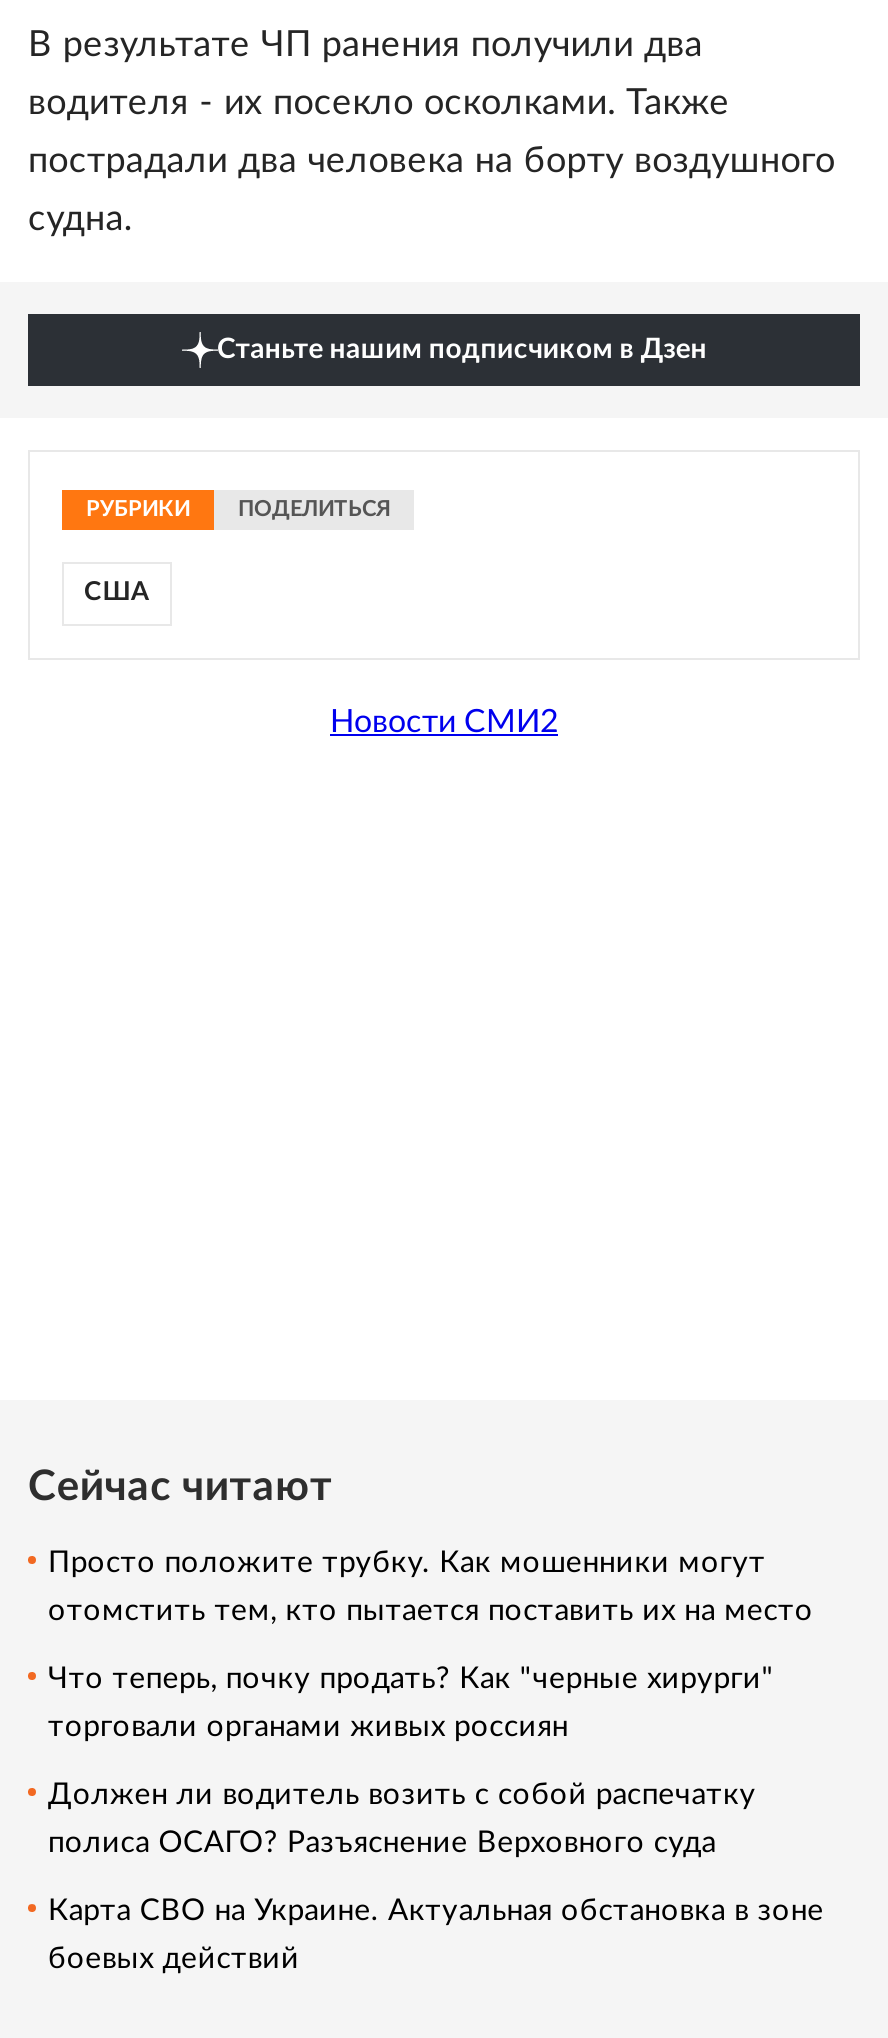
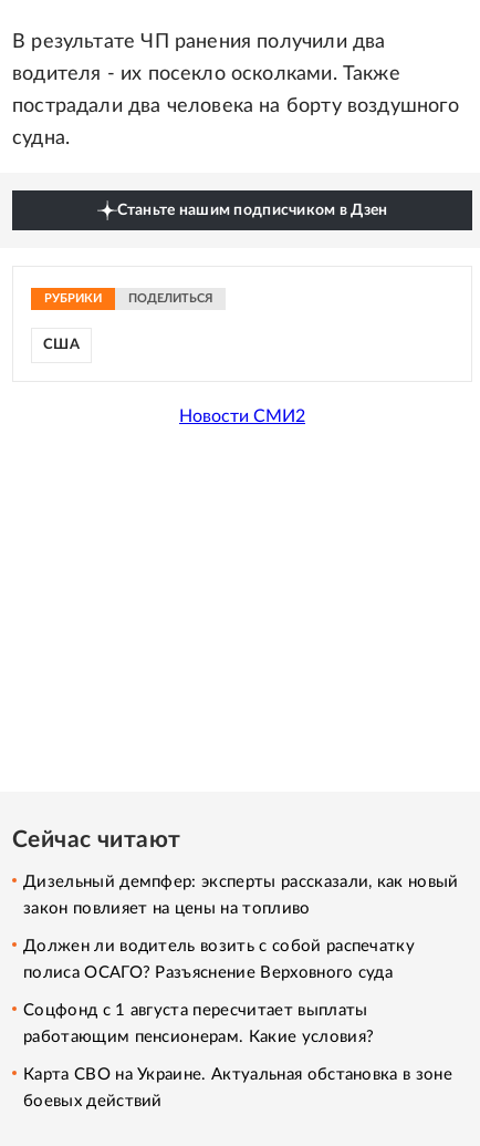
[48,1547,813,1741] Просто положите трубку. Как мошенники могут | отомстить тем, кто пытается поставить их на место | Что теперь, почку продать? Как "черные хирурги" | торговали органами живых россиян -> [23,873,459,916] Дизельный демпфер: эксперты рассказали, как новый | закон повлияет на цены на топливо
moved [48,1779,756,1857] -> [23,937,415,980]: Должен ли водитель возить с собой распечатку | полиса ОСАГО? Разъяснение Верховного суда
none -> [23,1002,374,1045] Соцфонд с 1 августа пересчитает выплаты | работающим пенсионерам. Какие условия?

